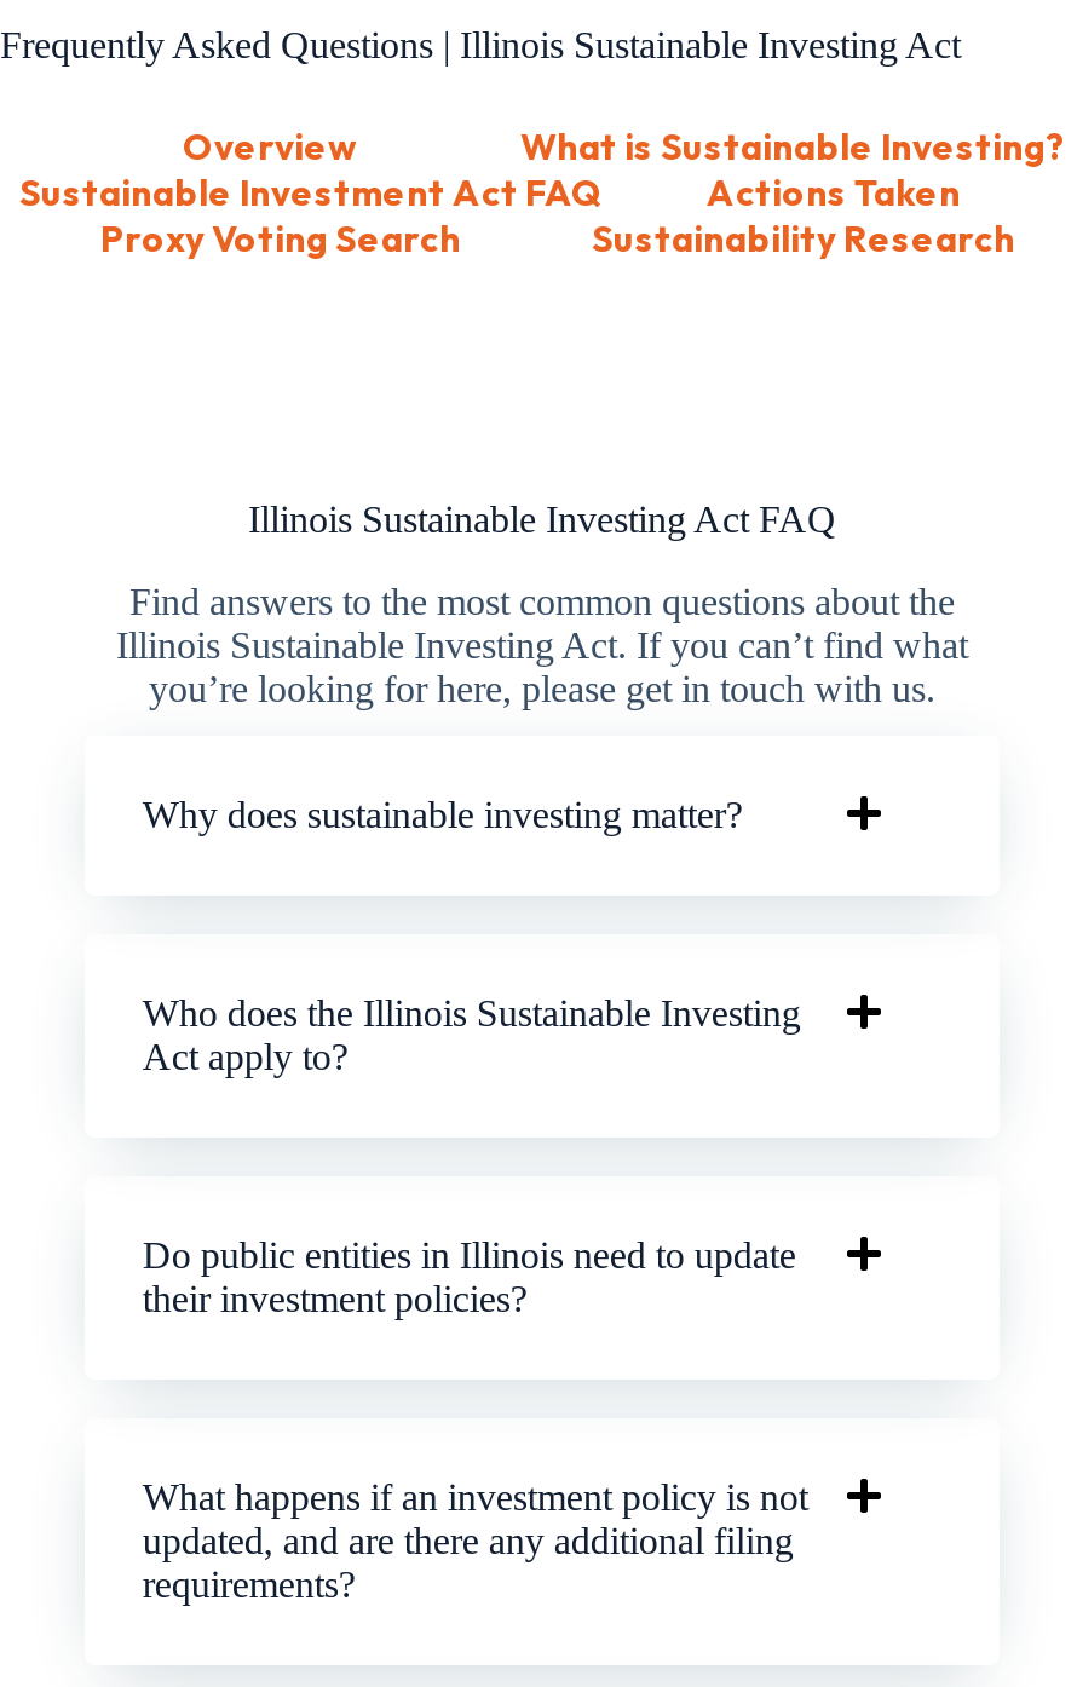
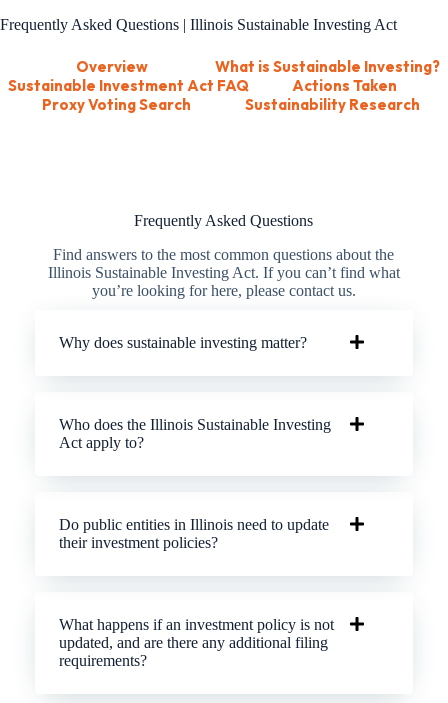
[248,498,836,540] Illinois Sustainable Investing Act FAQ -> [134,212,313,229] Frequently Asked Questions
[149,668,935,709] you’re looking for here, please get in touch with us. -> [92,282,356,299] you’re looking for here, please contact us.

